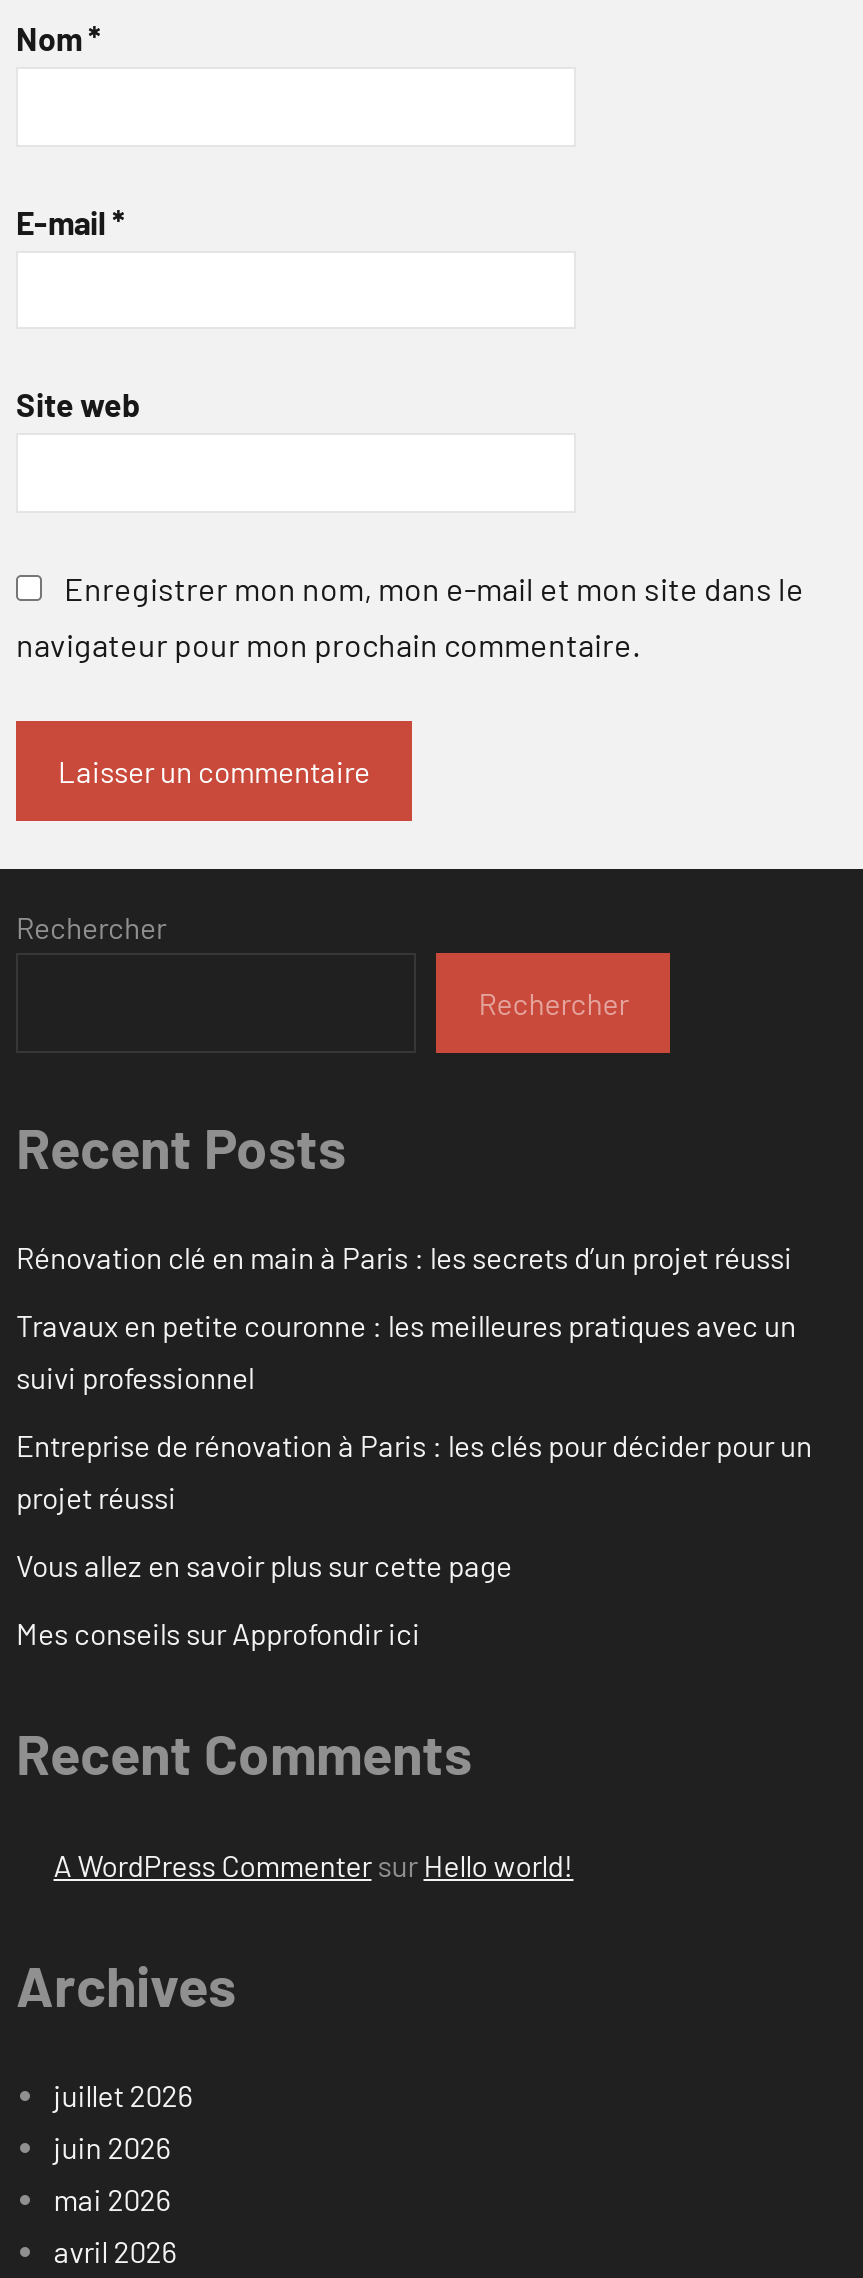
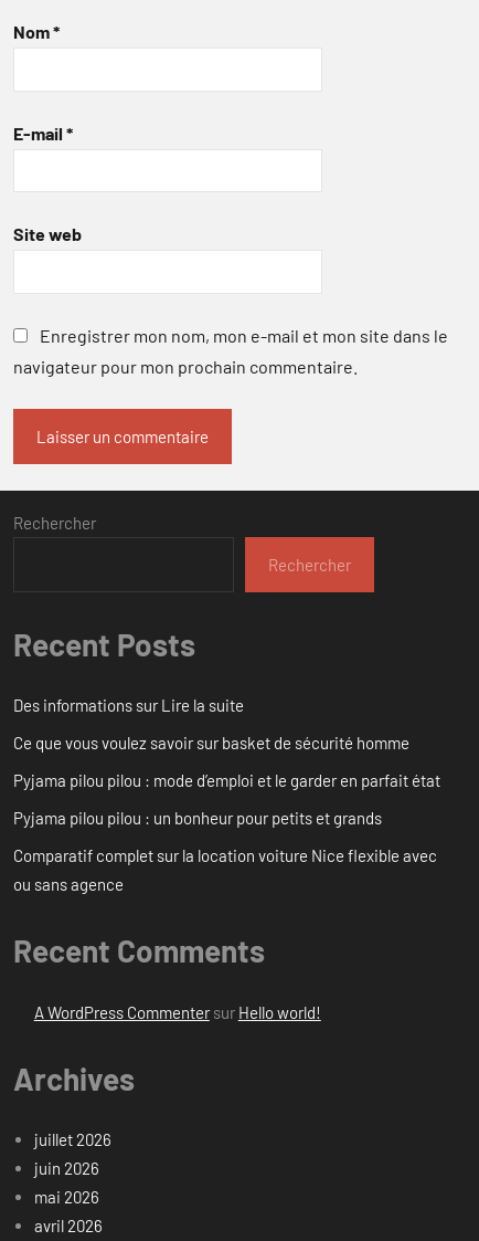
[16,1240,792,1276] Rénovation clé en main à Paris : les secrets d’un projet réussi -> [13,695,244,715] Des informations sur Lire la suite
[16,1308,796,1396] Travaux en petite couronne : les meilleures pratiques avec un | suivi professionnel -> [13,733,409,753] Ce que vous voulez savoir sur basket de sécurité homme
[16,1428,812,1516] Entreprise de rénovation à Paris : les clés pour décider pour un | projet réussi -> [13,771,440,790] Pyjama pilou pilou : mode d’emploi et le garder en parfait état
[16,1548,512,1584] Vous allez en savoir plus sur cette page -> [13,808,382,828] Pyjama pilou pilou : un bonheur pour petits et grands
[16,1616,420,1652] Mes conseils sur Approfondir ici -> [13,846,437,894] Comparatif complet sur la location voiture Nice flexible avec | ou sans agence

